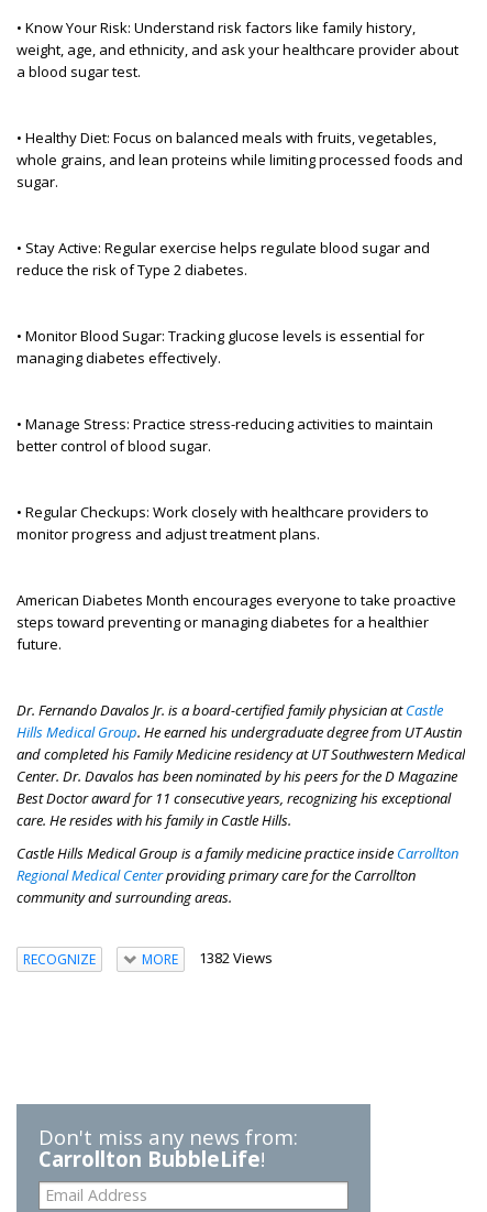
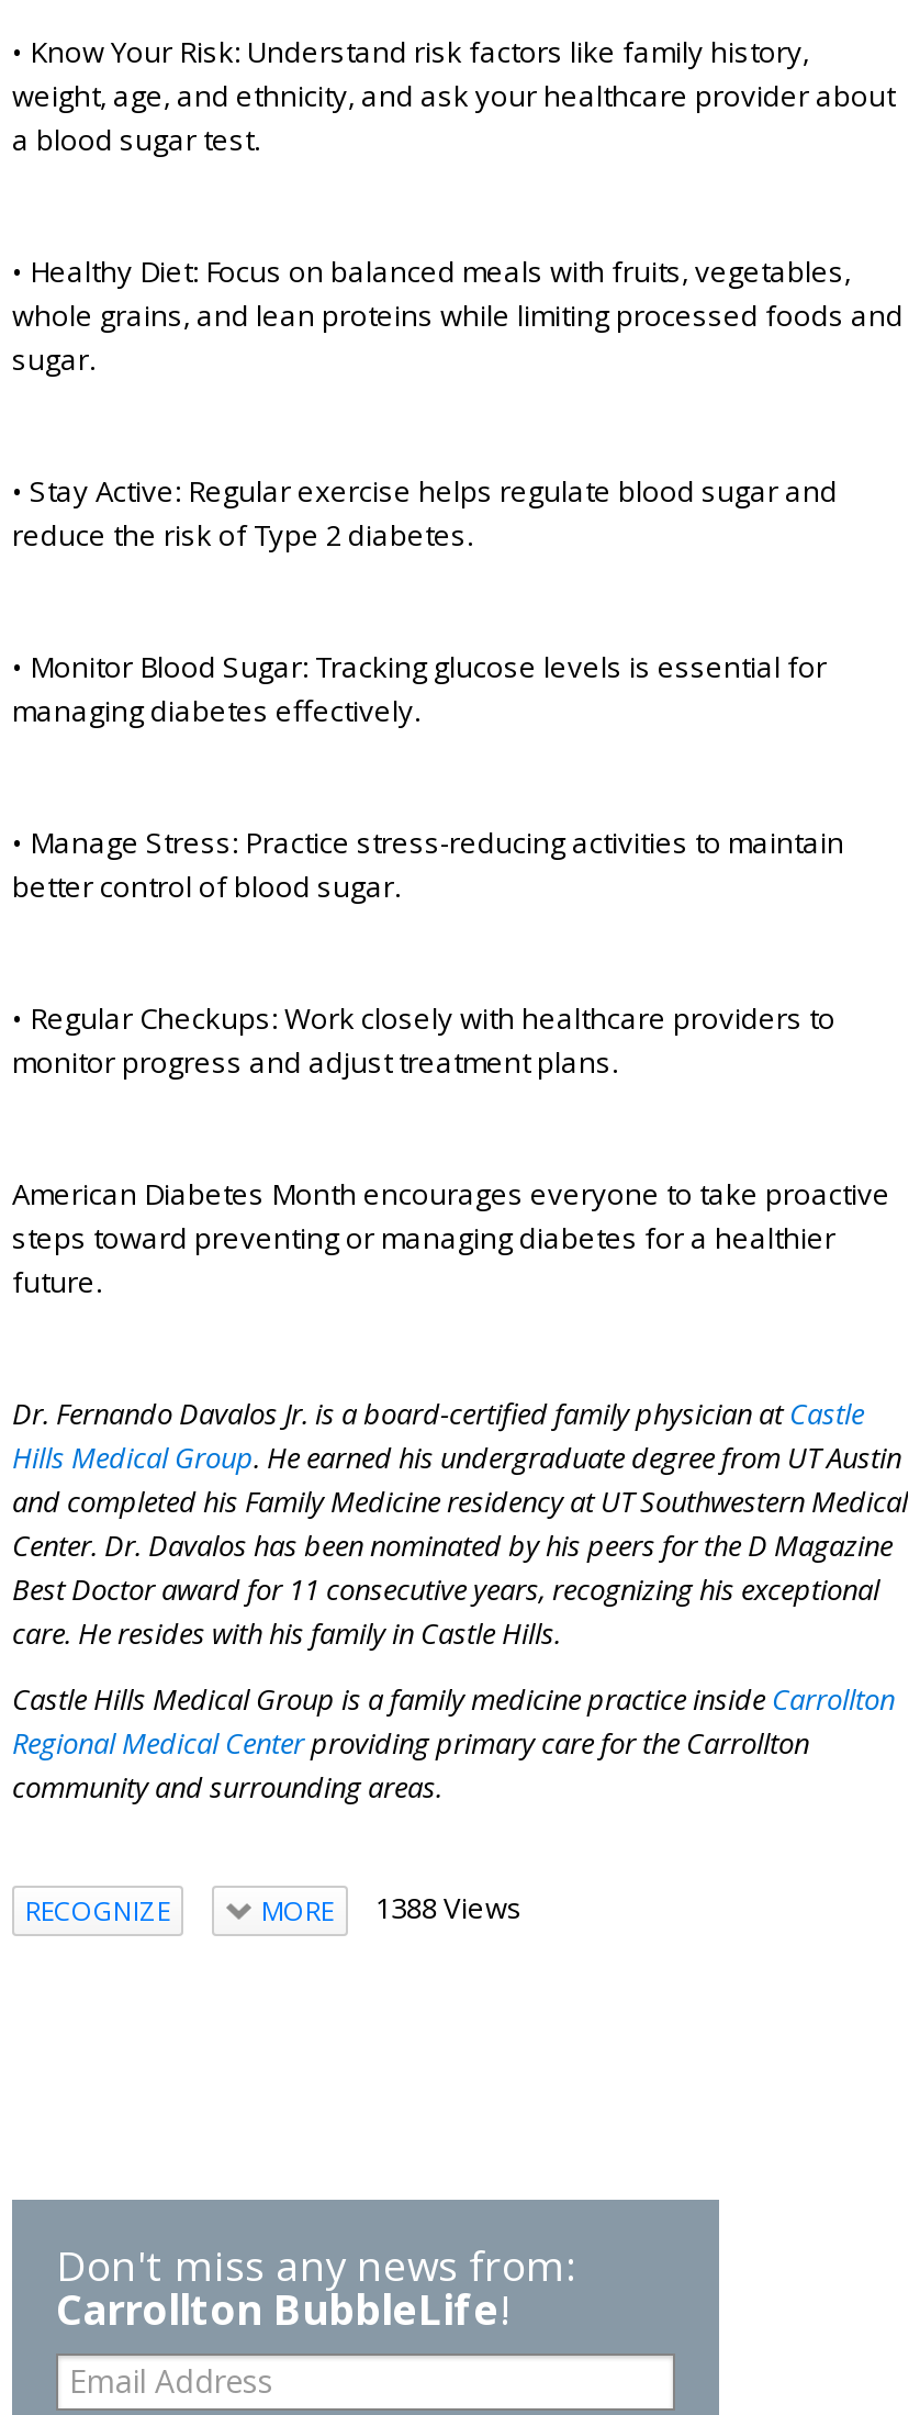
[141,948,272,969] MORE 1382 Views -> [261,1888,523,1930] MORE 1388 Views

